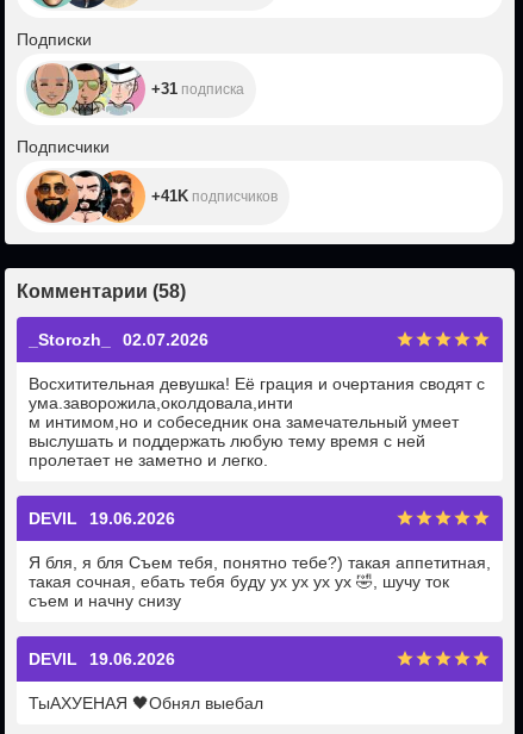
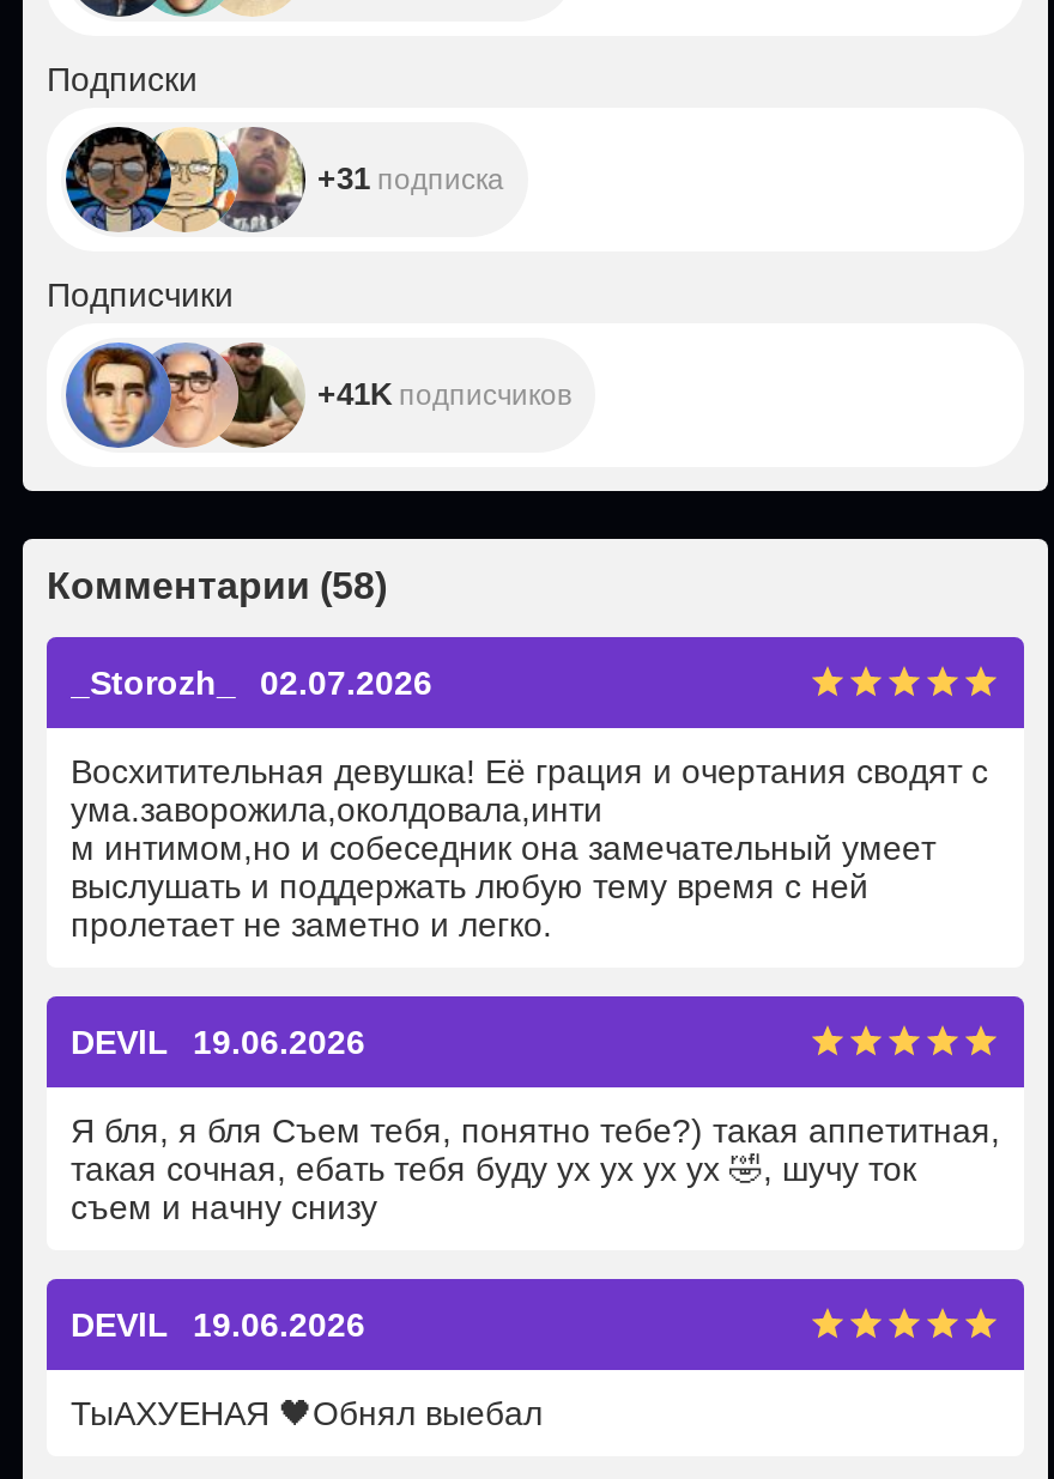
[26,62,145,116] [image] -> [63,125,308,232] [image]
[25,169,145,224] [image] -> [63,340,305,450] [image]

